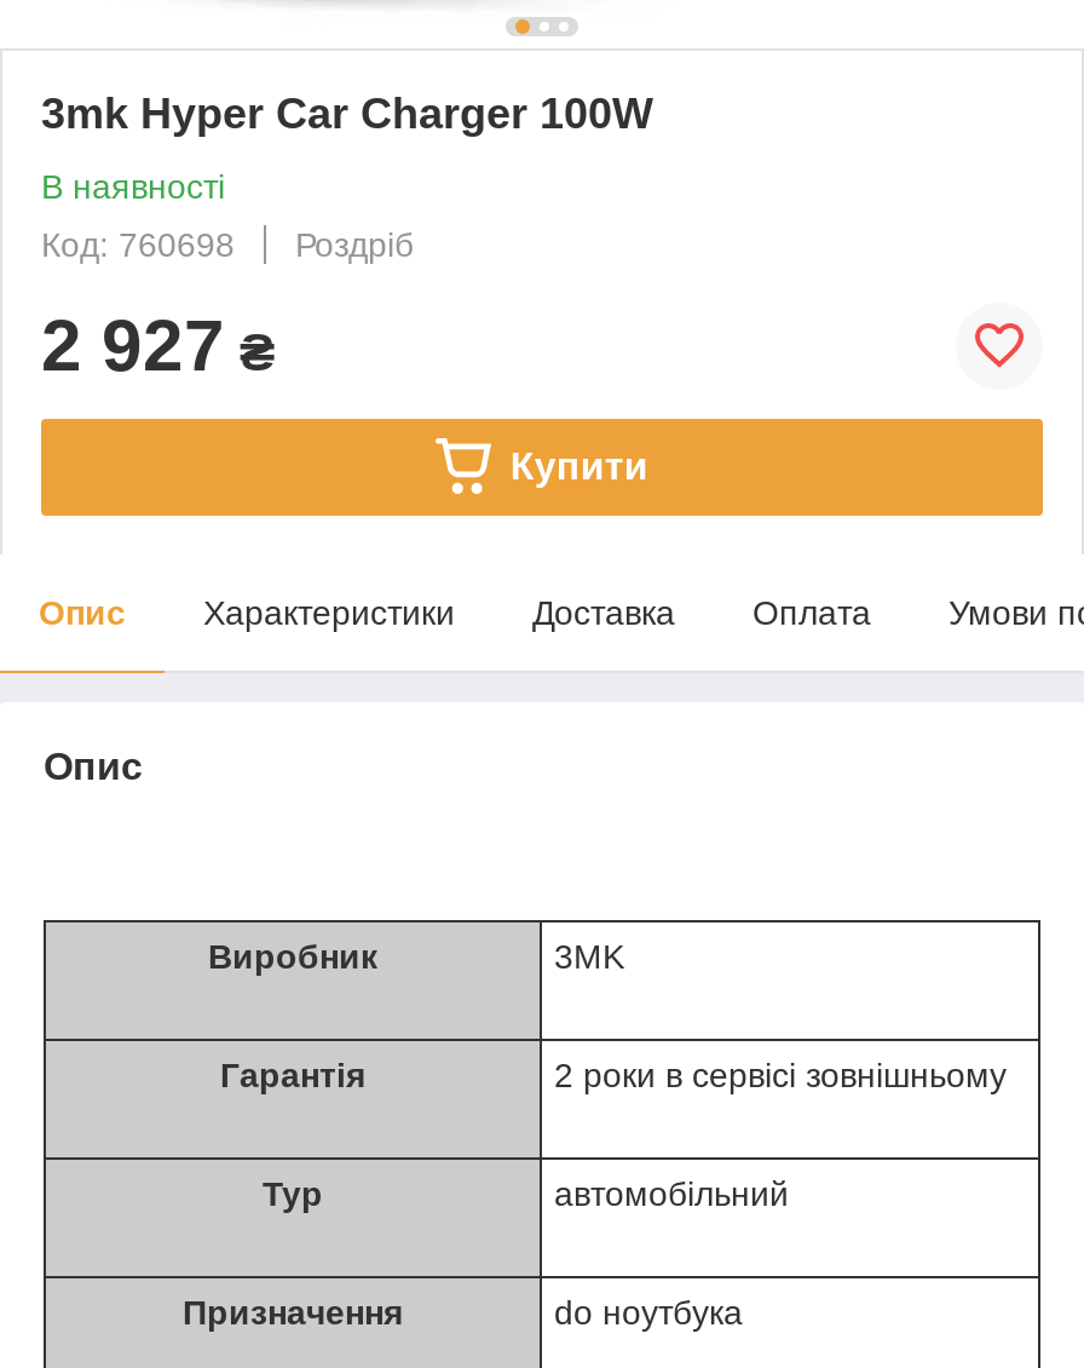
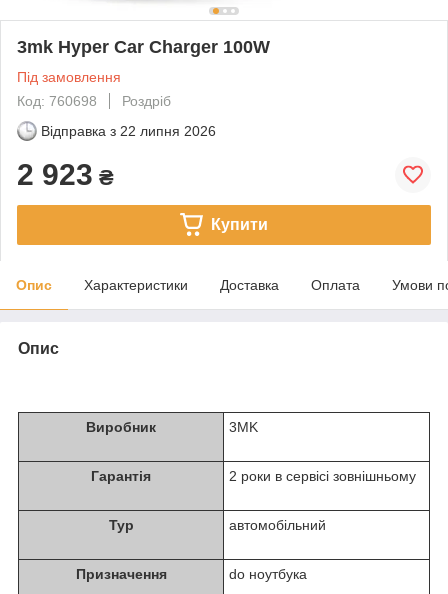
[41,167,225,205] В наявності -> [17,69,121,85] Під замовлення
[41,305,276,384] 2 927 ₴ -> [17,123,216,191] Відправка з 22 липня 2026 | 2 923 ₴

